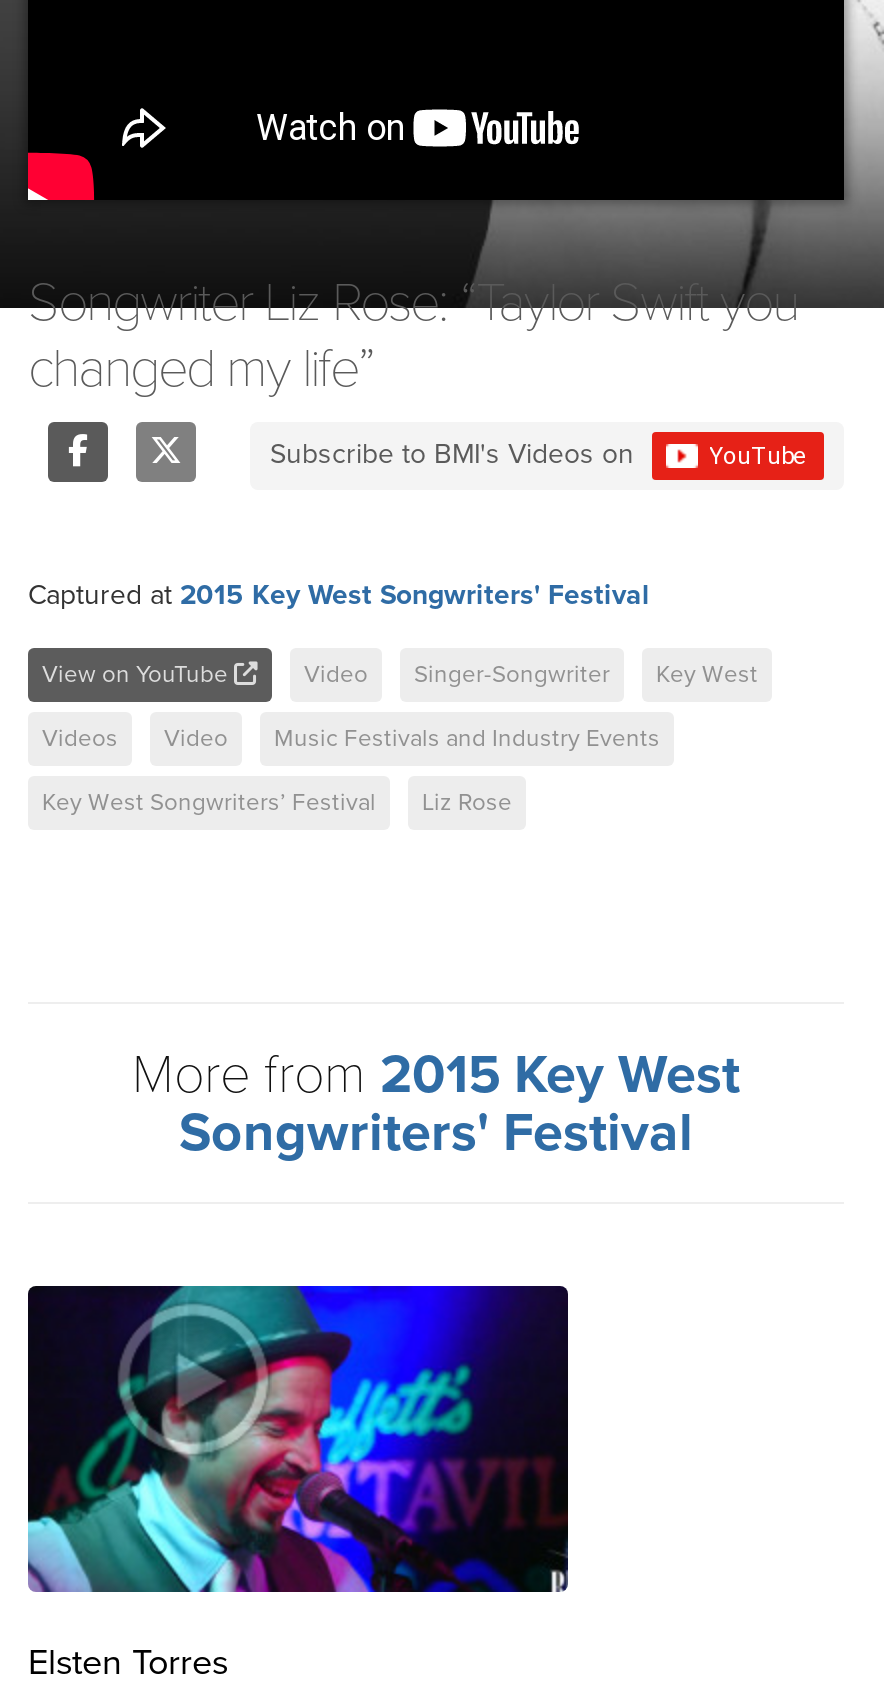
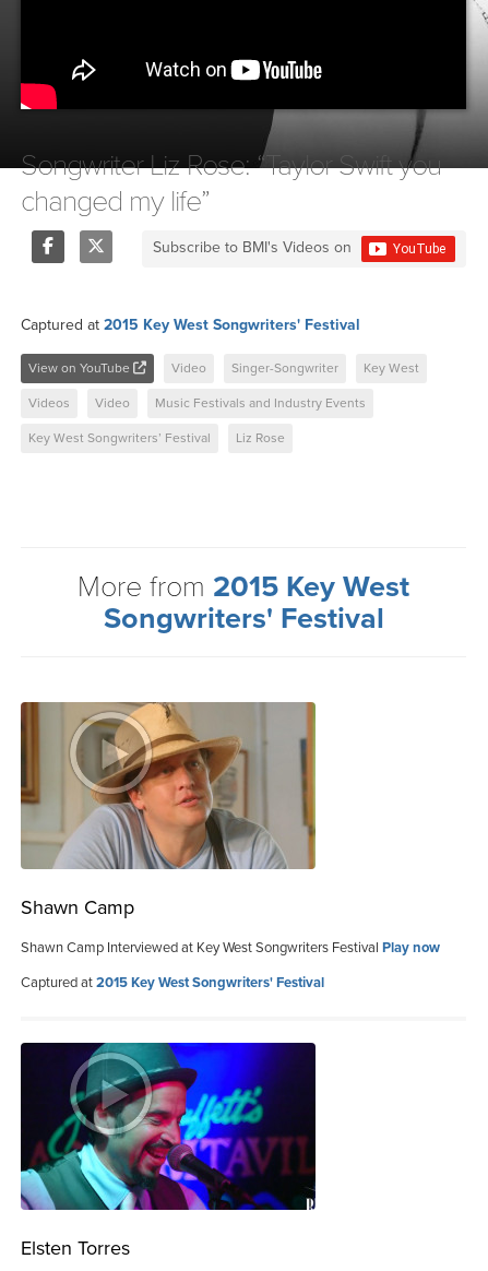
none -> [20,701,440,991] [image] | Shawn Camp | Shawn Camp Interviewed at Key West Songwriters Festival Play now | Captured at 2015 Key West Songwriters' Festival

